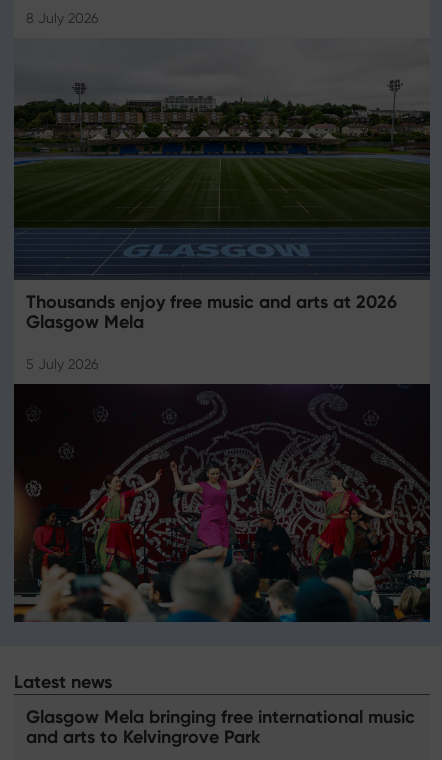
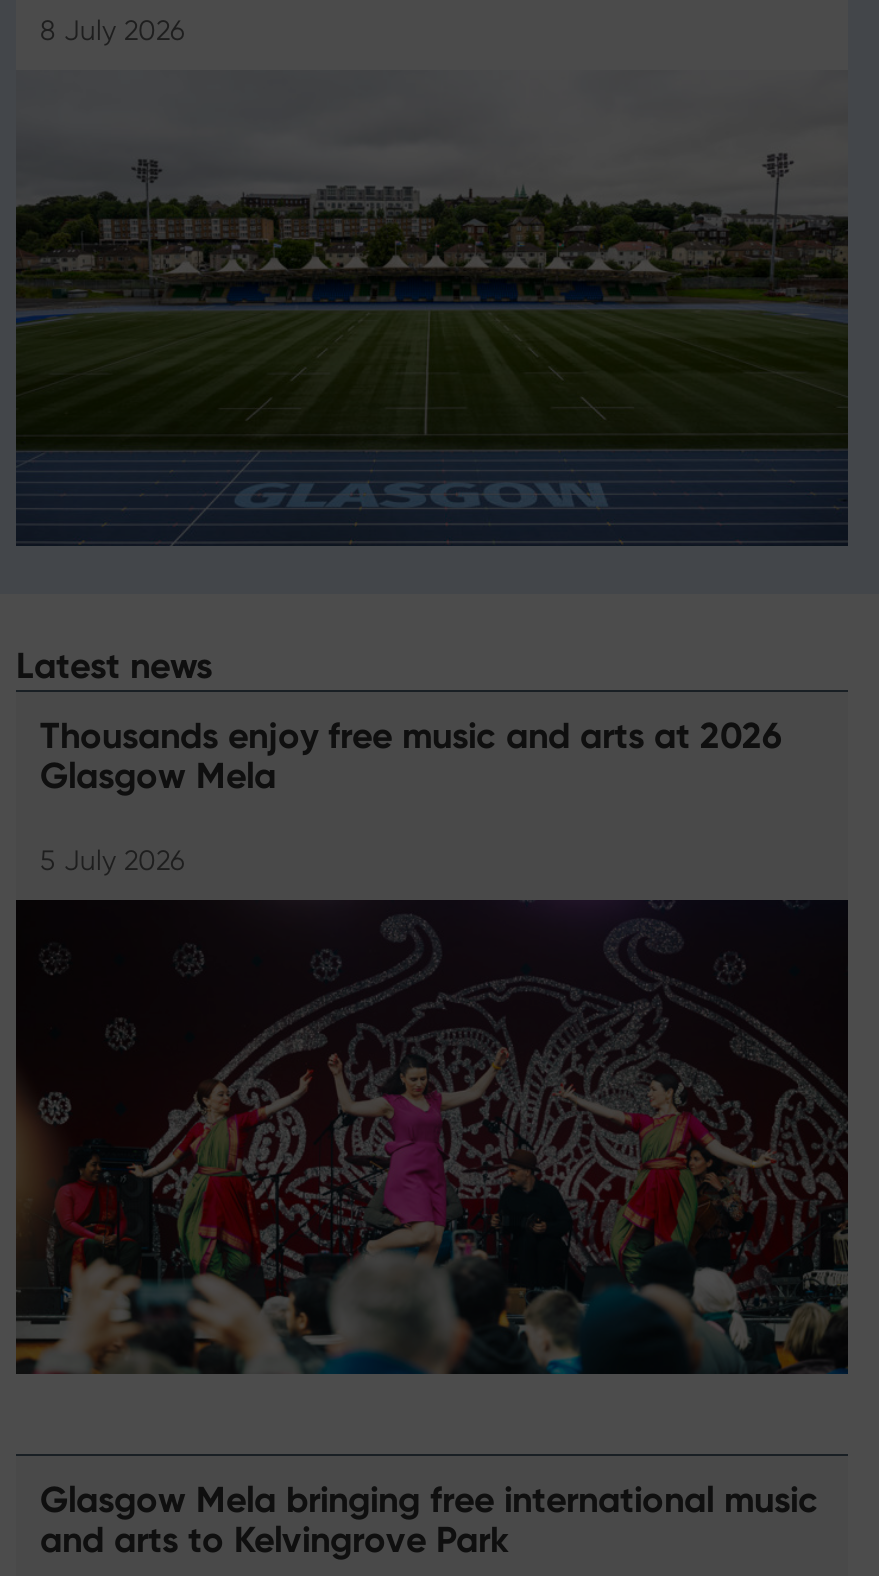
moved [26,290,397,333] -> [40,711,782,797]: Thousands enjoy free music and arts at 2026 | Glasgow Mela
moved [13,385,431,623] -> [14,901,850,1377]: [image]
moved [14,670,112,693] -> [16,641,212,687]: Latest news

